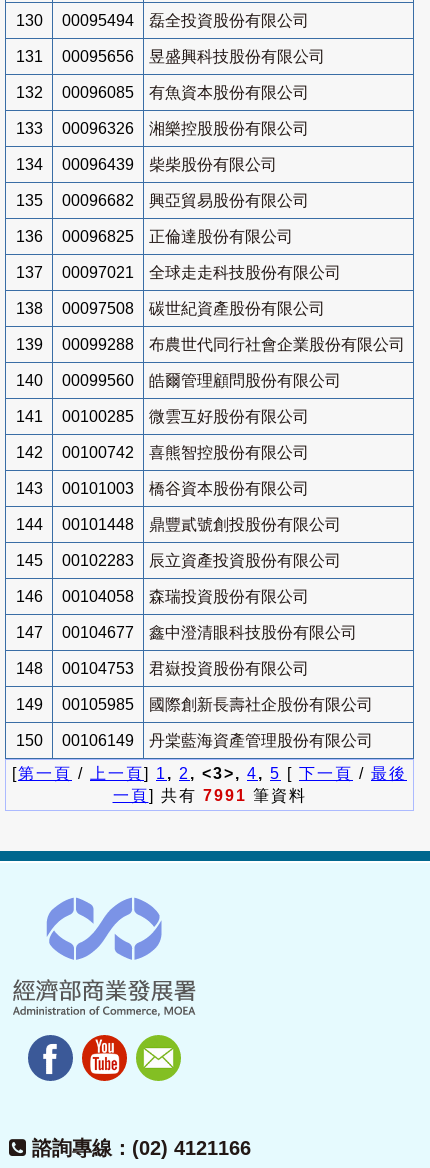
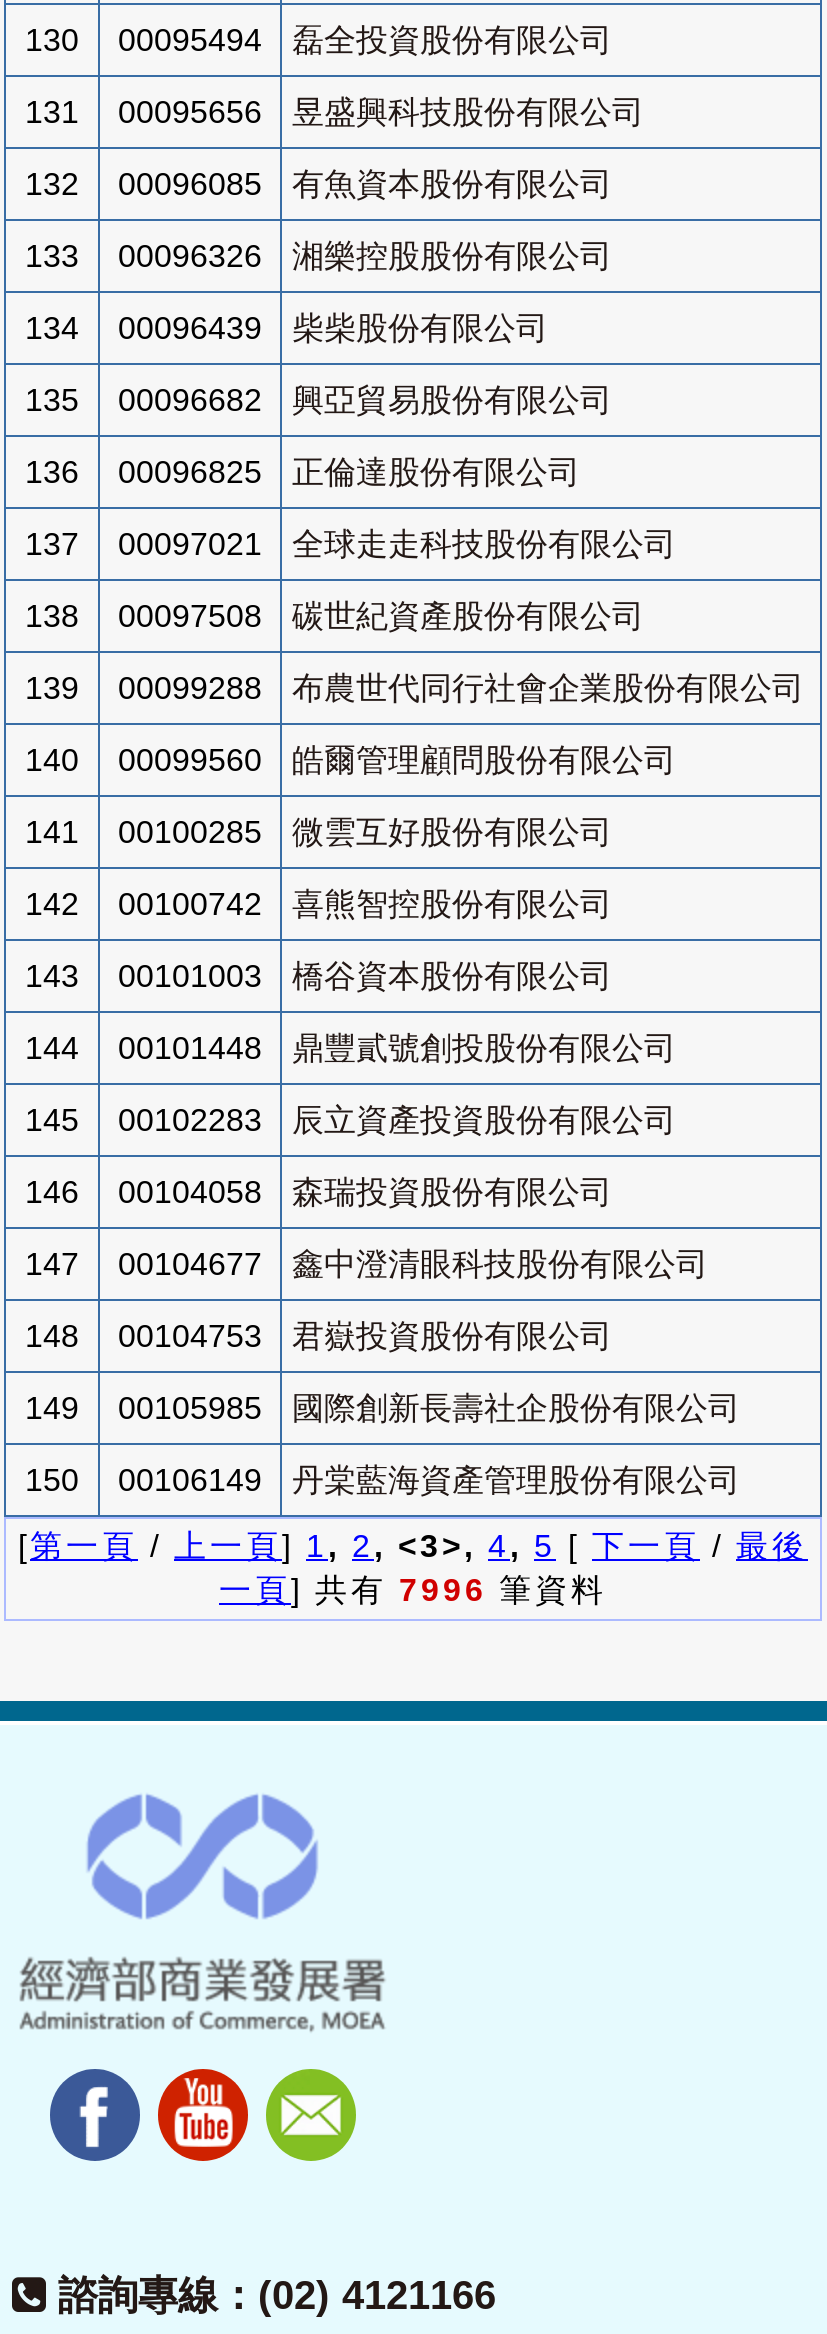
[112,787,306,804] 一頁] 共有7991筆資料 -> [219,1573,607,1607] 一頁] 共有7996筆資料

